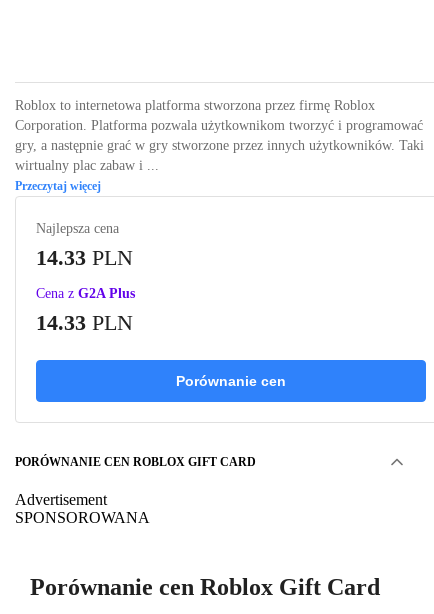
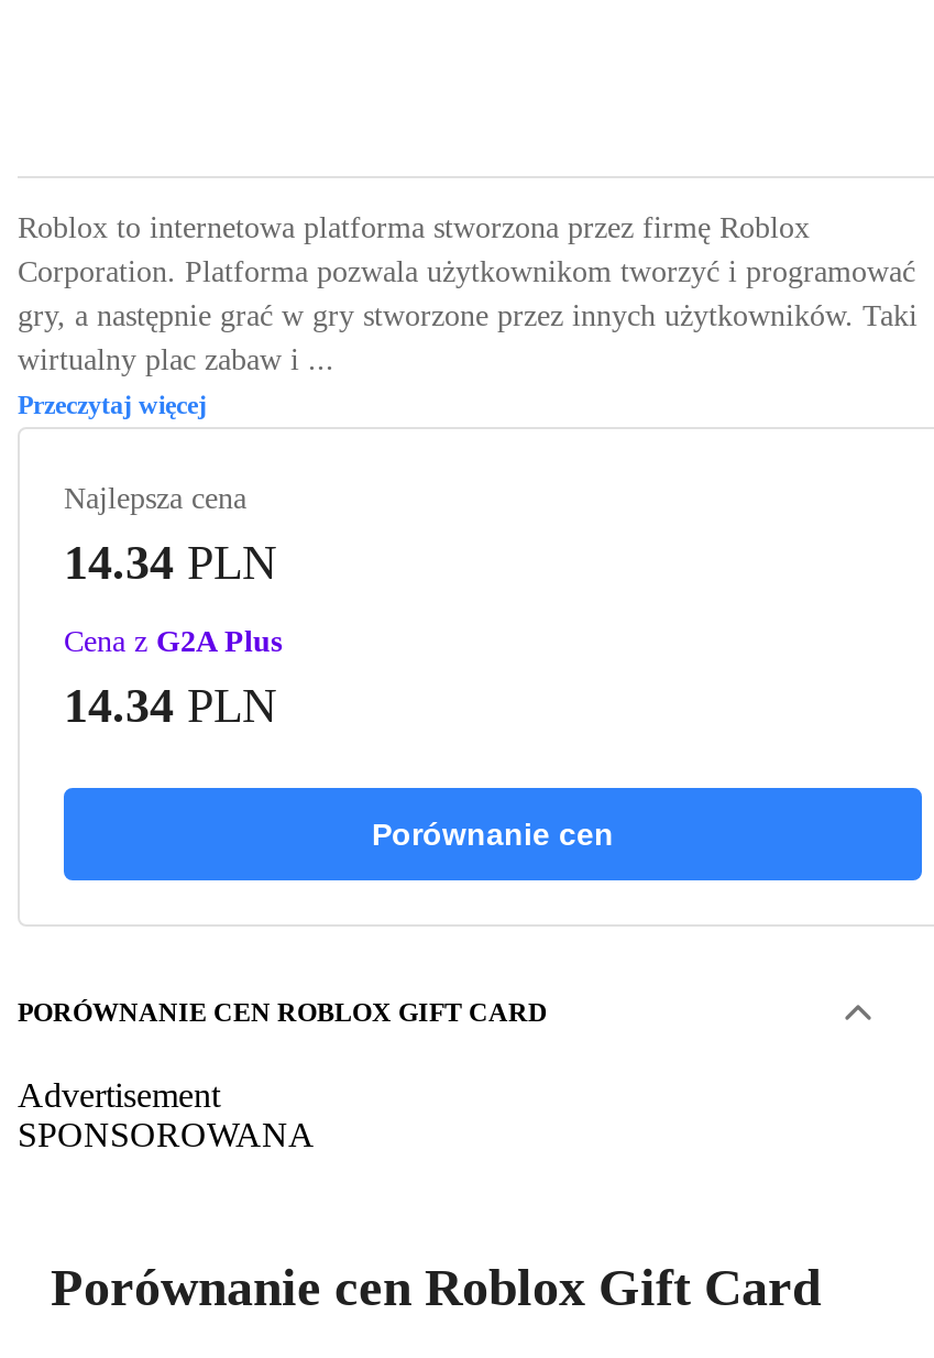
[36,245,133,270] 14.33 PLN -> [64,534,277,589] 14.34 PLN
[36,310,133,335] 14.33 PLN -> [64,677,277,732] 14.34 PLN

